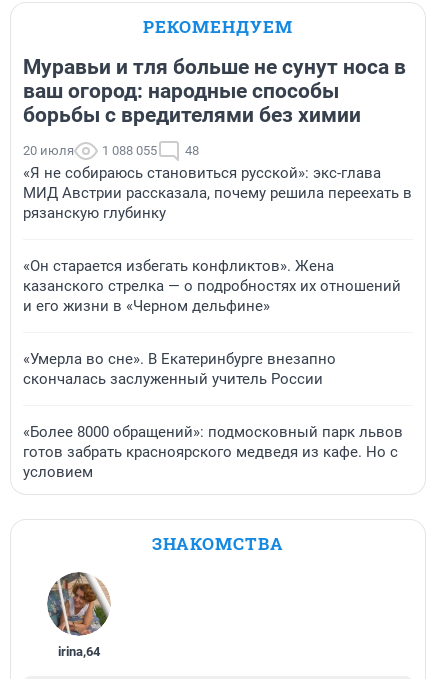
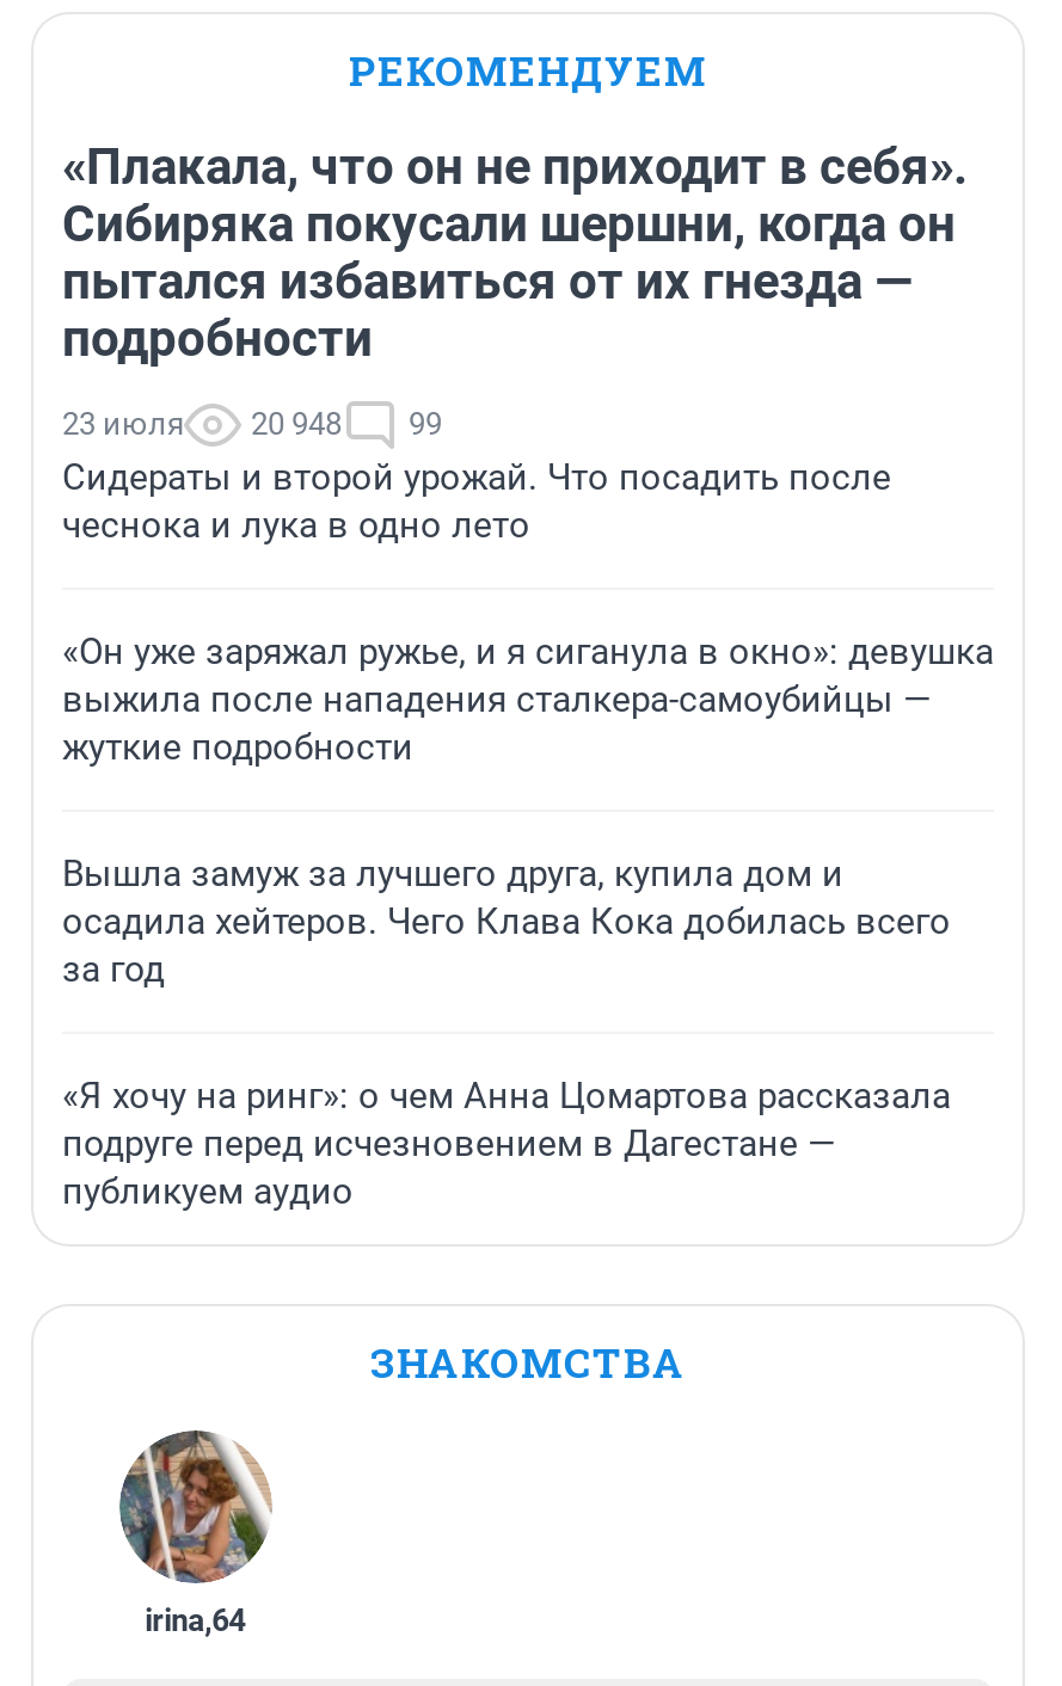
[23,55,406,127] Муравьи и тля больше не сунут носа в | ваш огород: народные способы | борьбы с вредителями без химии -> [62,139,968,368] «Плакала, что он не приходит в себя». | Сибиряка покусали шершни, когда он | пытался избавиться от их гнезда — | подробности
[23,143,412,222] 20 июля | 1 088 055 | 48 | «Я не собираюсь становиться русской»: экс-глава | МИД Австрии рассказала, почему решила переехать в | рязанскую глубинку -> [62,406,891,547] 23 июля | 20 948 | 99 | Сидераты и второй урожай. Что посадить после | чеснока и лука в одно лето
[23,257,401,315] «Он старается избегать конфликтов». Жена | казанского стрелка — о подробностях их отношений | и его жизни в «Черном дельфине» -> [62,631,994,769] «Он уже заряжал ружье, и я сиганула в окно»: девушка | выжила после нападения сталкера-самоубийцы — | жуткие подробности
[23,350,336,388] «Умерла во сне». В Екатеринбурге внезапно | скончалась заслуженный учитель России -> [62,853,951,991] Вышла замуж за лучшего друга, купила дом и | осадила хейтеров. Чего Клава Кока добилась всего | за год
[23,423,403,481] «Более 8000 обращений»: подмосковный парк львов | готов забрать красноярского медведя из кафе. Но с | условием -> [62,1075,951,1213] «Я хочу на ринг»: о чем Анна Цомартова рассказала | подруге перед исчезновением в Дагестане — | публикуем аудио

